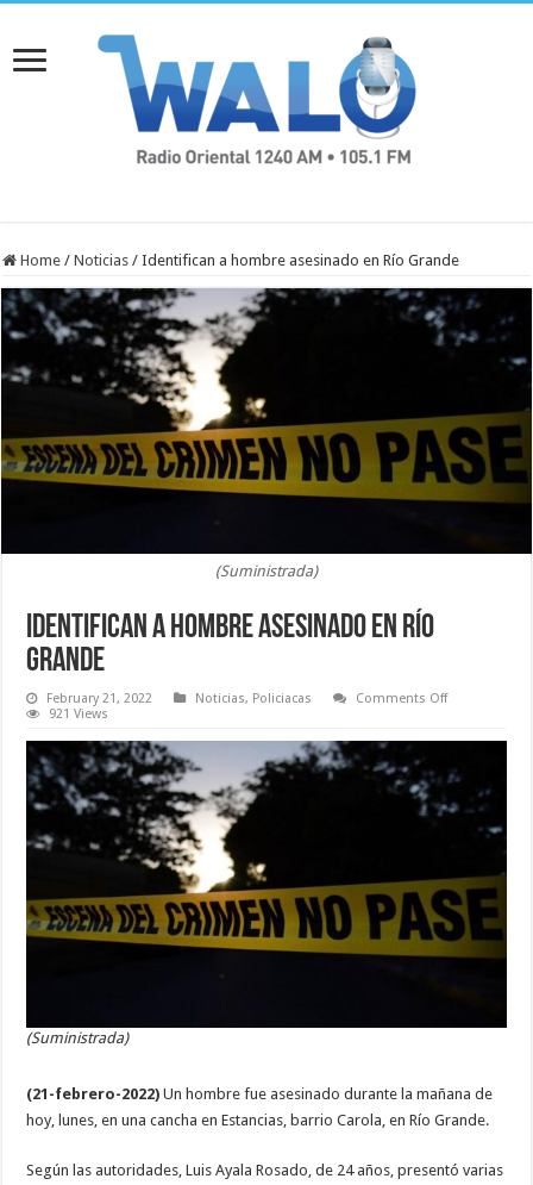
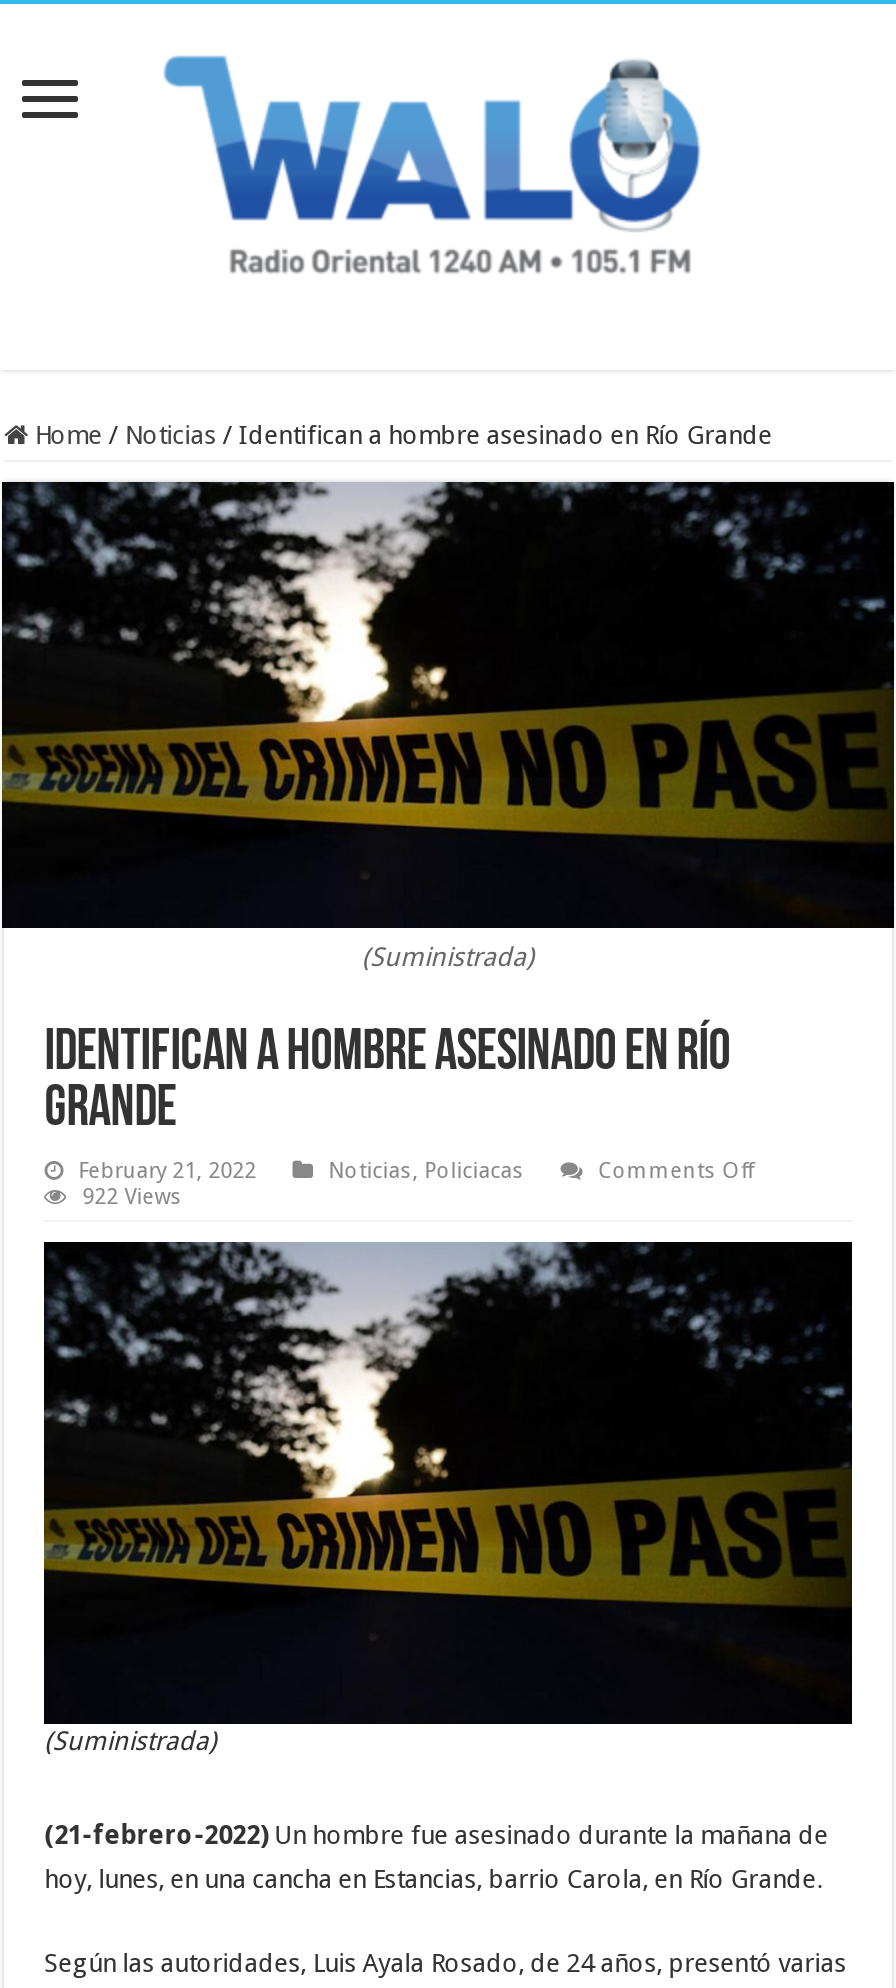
[49,706,109,721] 921 Views -> [82,1184,182,1210] 922 Views

